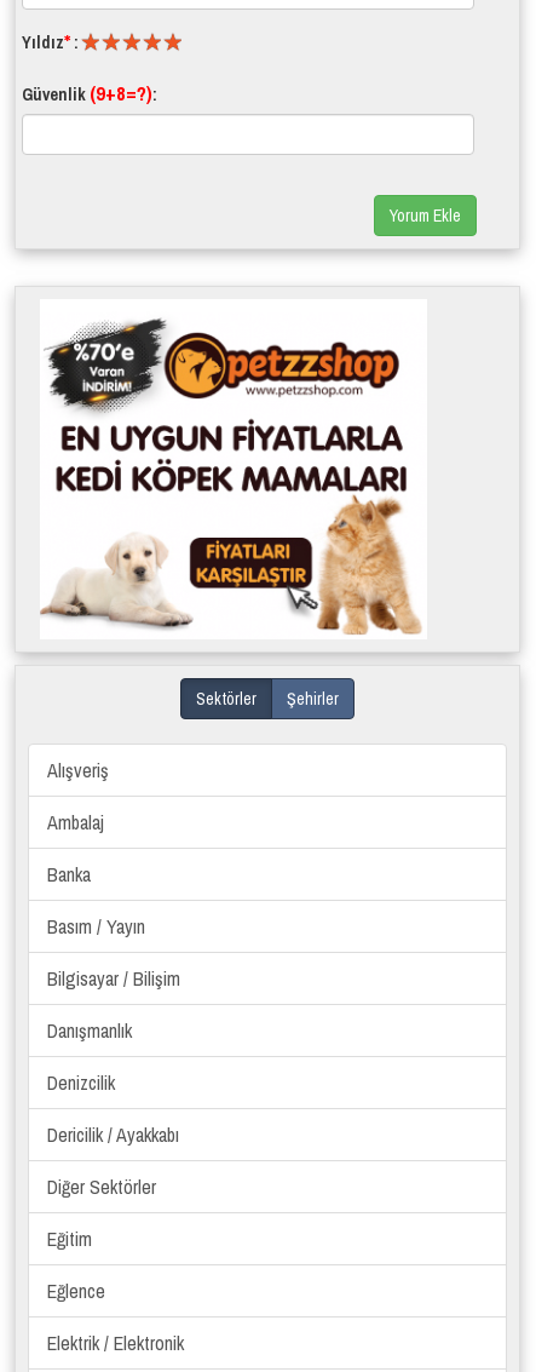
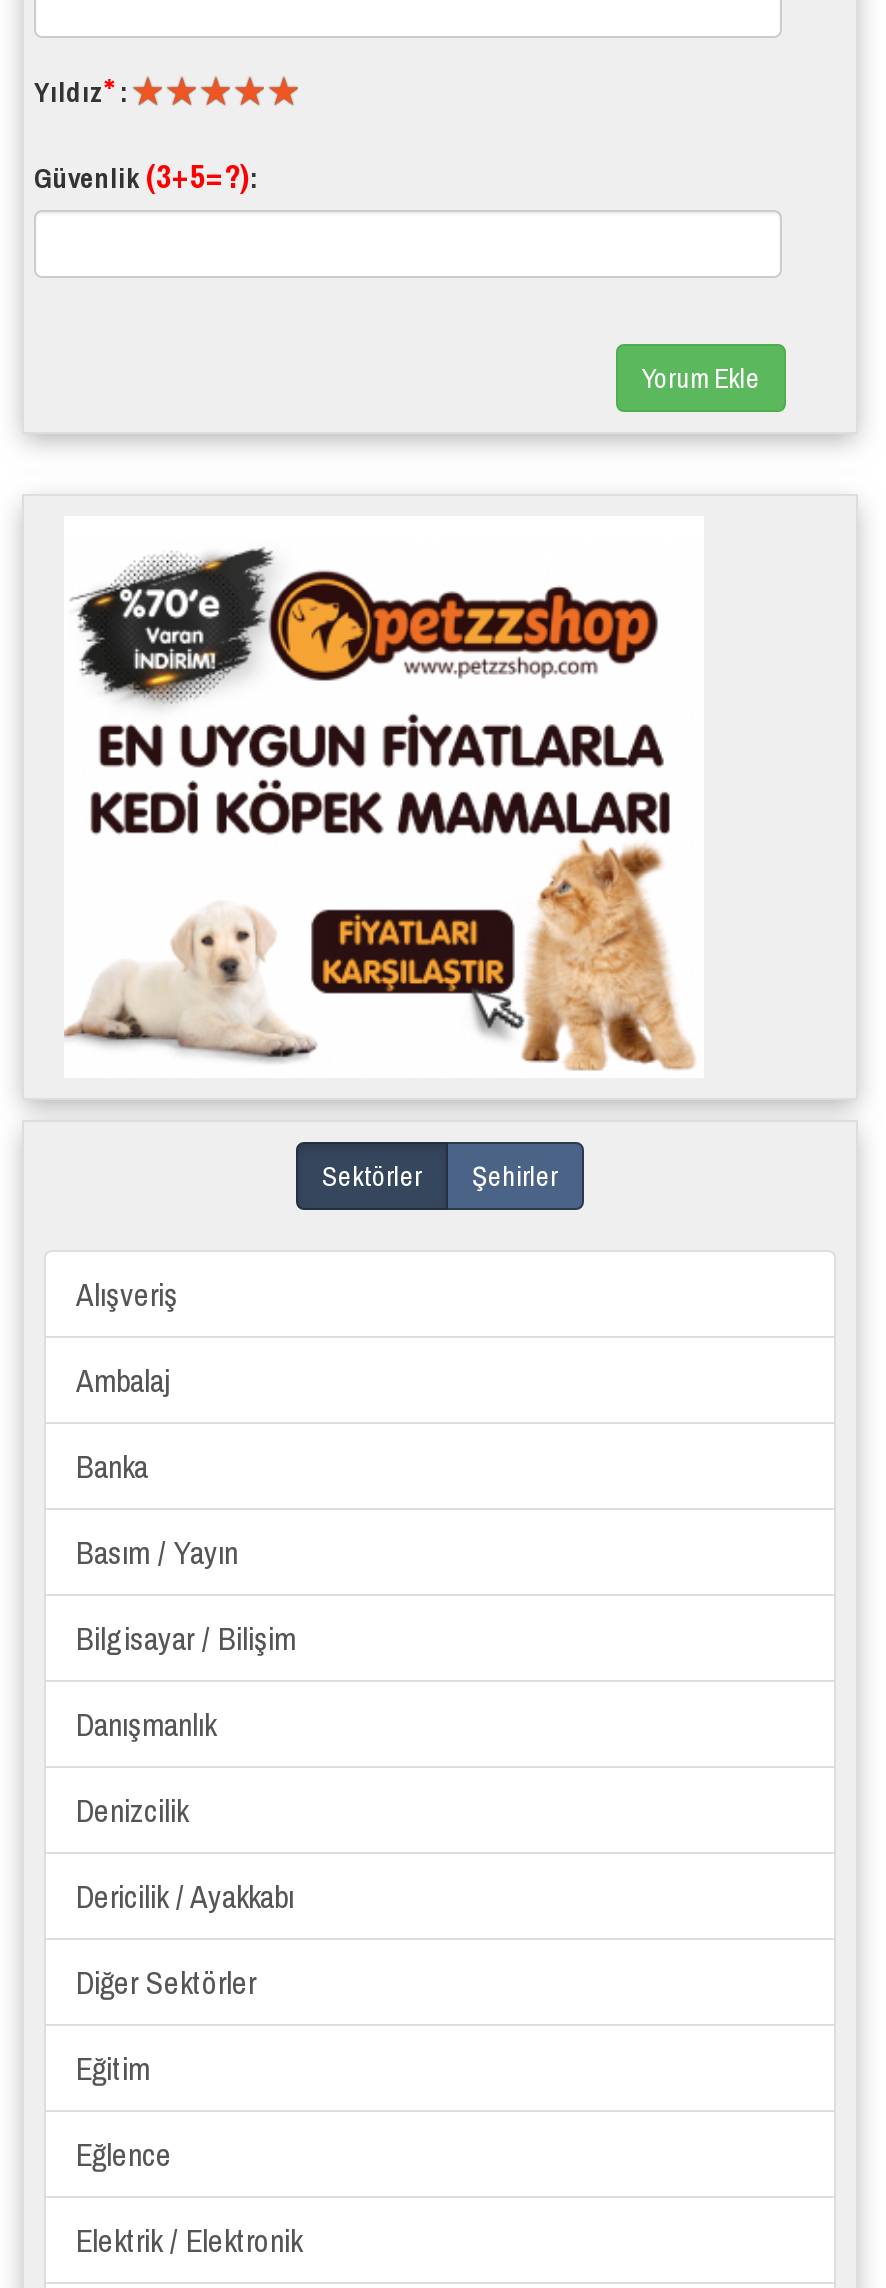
[22,80,157,107] Güvenlik (9+8=?): -> [34,154,258,198] Güvenlik (3+5=?):

